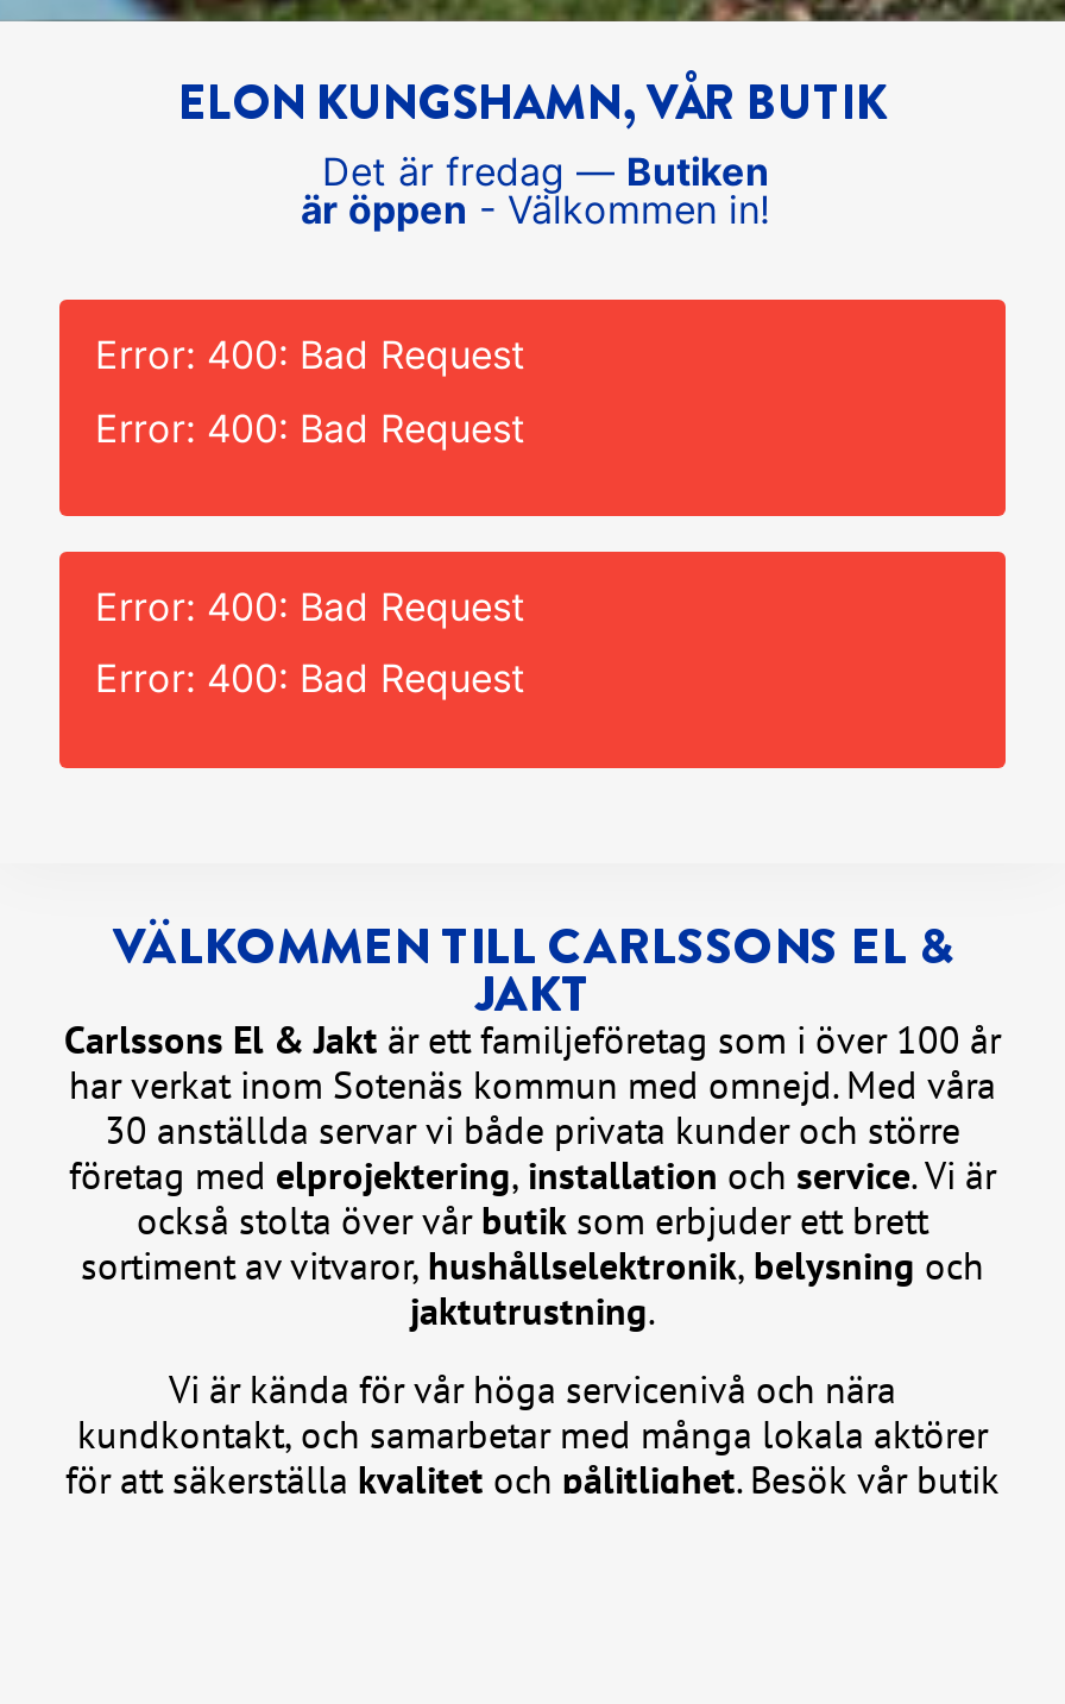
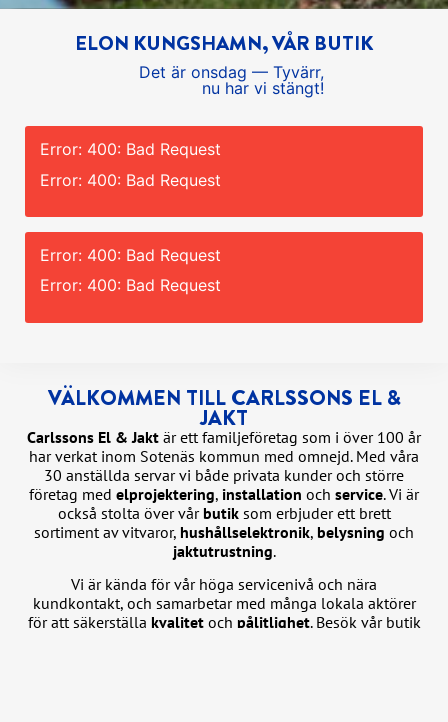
[301,148,769,233] Det är fredag — Butiken | är öppen - Välkommen in! -> [138,62,323,98] Det är onsdag — Tyvärr, | nu har vi stängt!

